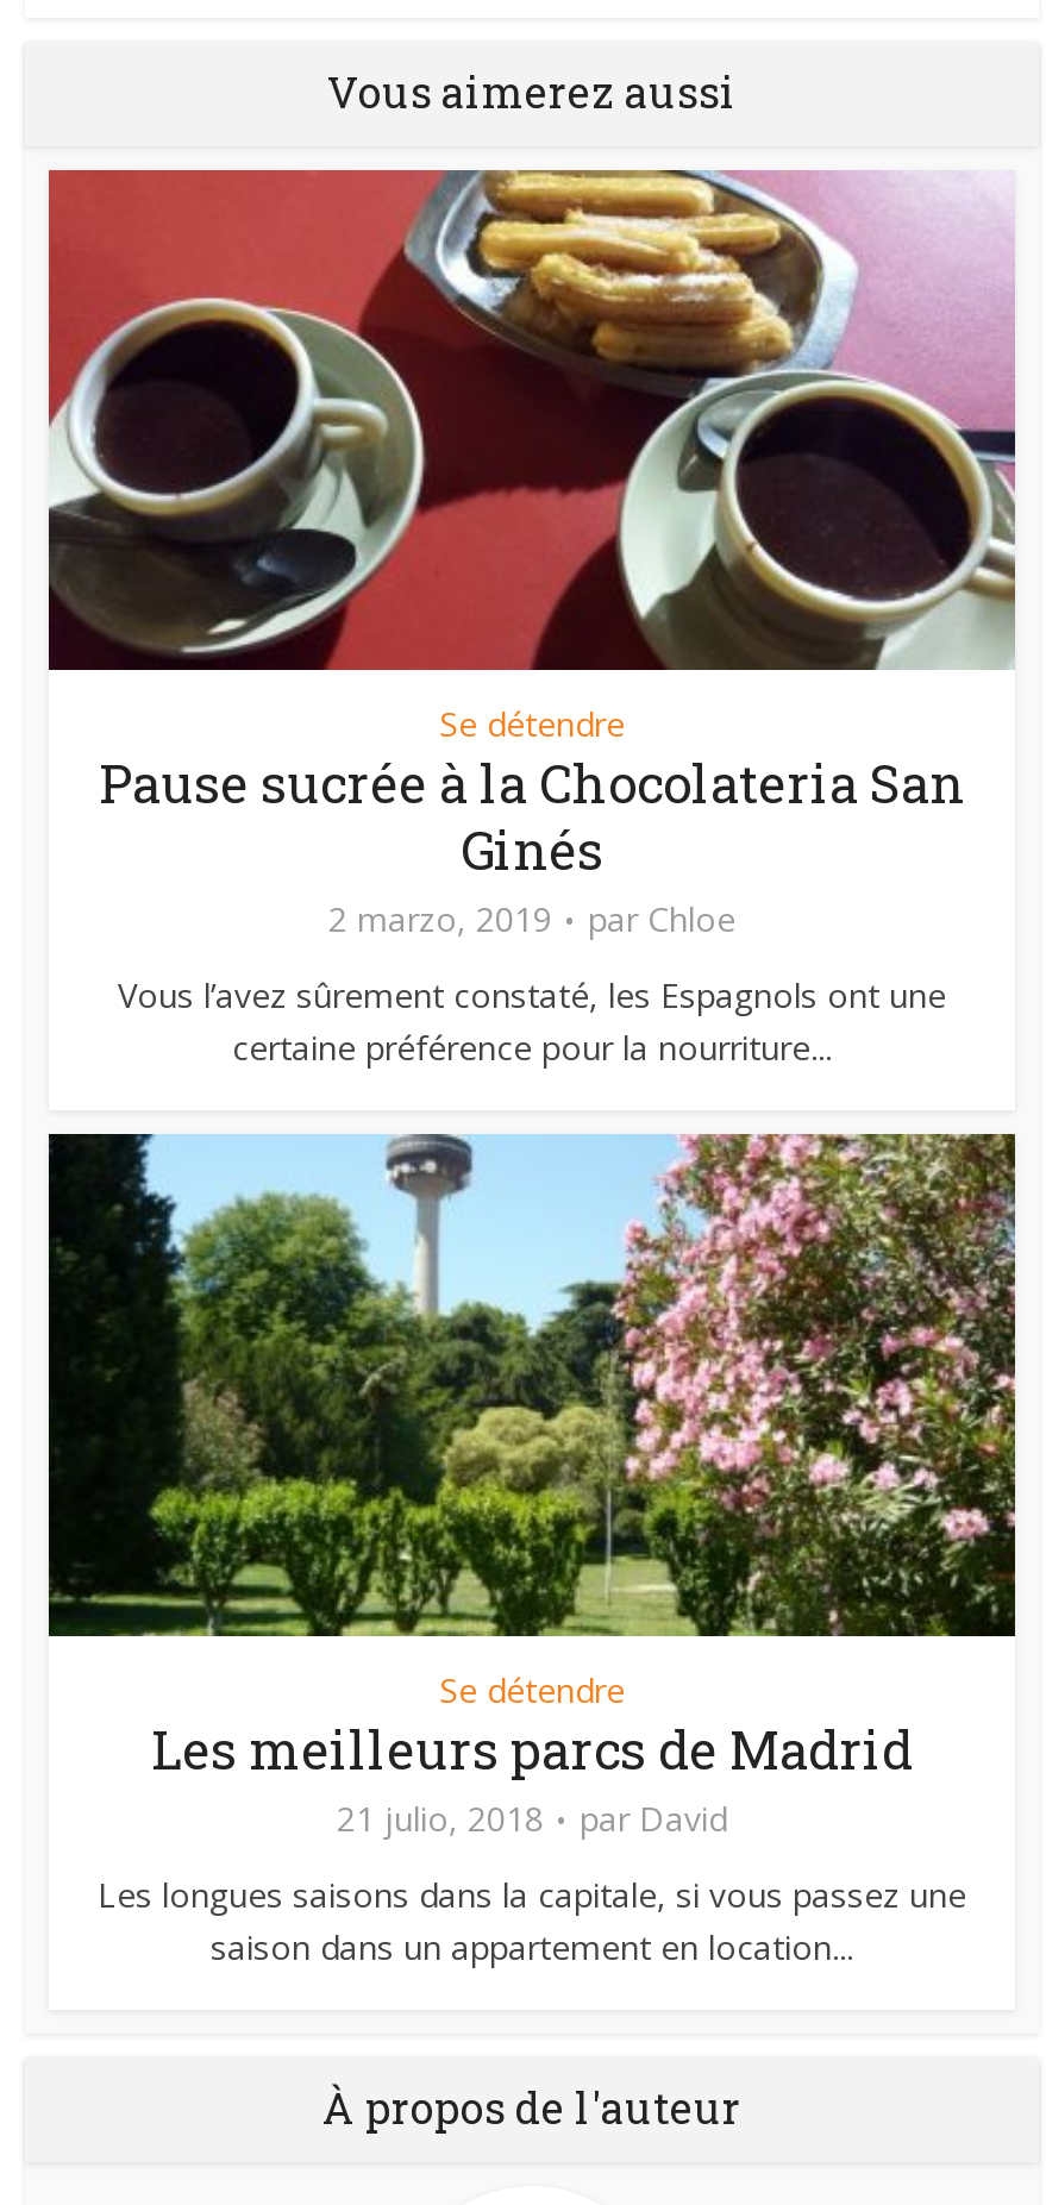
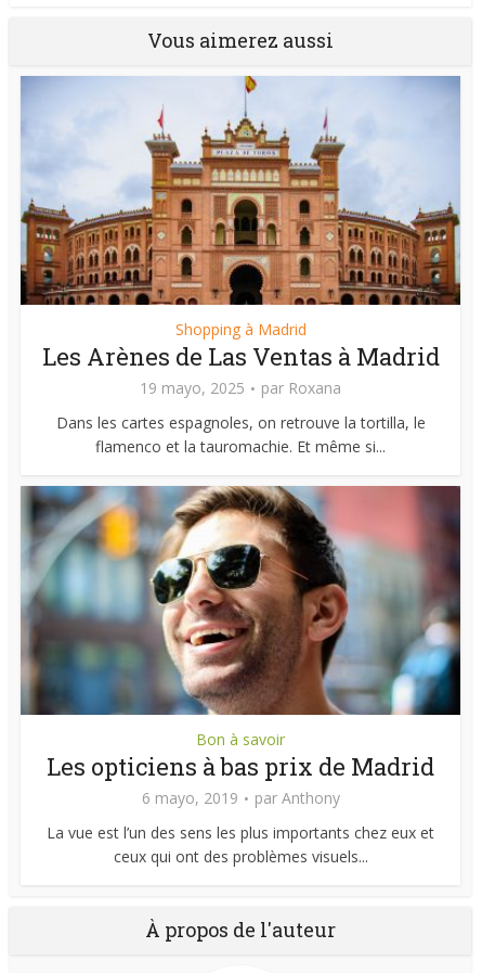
[46,168,1017,943] [image] | Se détendre | Pause sucrée à la Chocolateria San | Ginés | 2 marzo, 2019 | par Chloe -> [19,75,461,398] [image] | Shopping à Madrid | Les Arènes de Las Ventas à Madrid | 19 mayo, 2025 | par Roxana
[118,974,946,1071] Vous l’avez sûrement constaté, les Espagnols ont une | certaine préférence pour la nourriture... -> [56,412,425,456] Dans les cartes espagnoles, on retrouve la tortilla, le | flamenco et la tauromachie. Et même si...
[46,1132,1017,1842] [image] | Se détendre | Les meilleurs parcs de Madrid | 21 julio, 2018 | par David -> [19,485,460,808] [image] | Bon à savoir | Les opticiens à bas prix de Madrid | 6 mayo, 2019 | par Anthony
[98,1873,966,1971] Les longues saisons dans la capitale, si vous passez une | saison dans un appartement en location... -> [47,822,434,866] La vue est l’un des sens les plus importants chez eux et | ceux qui ont des problèmes visuels...

